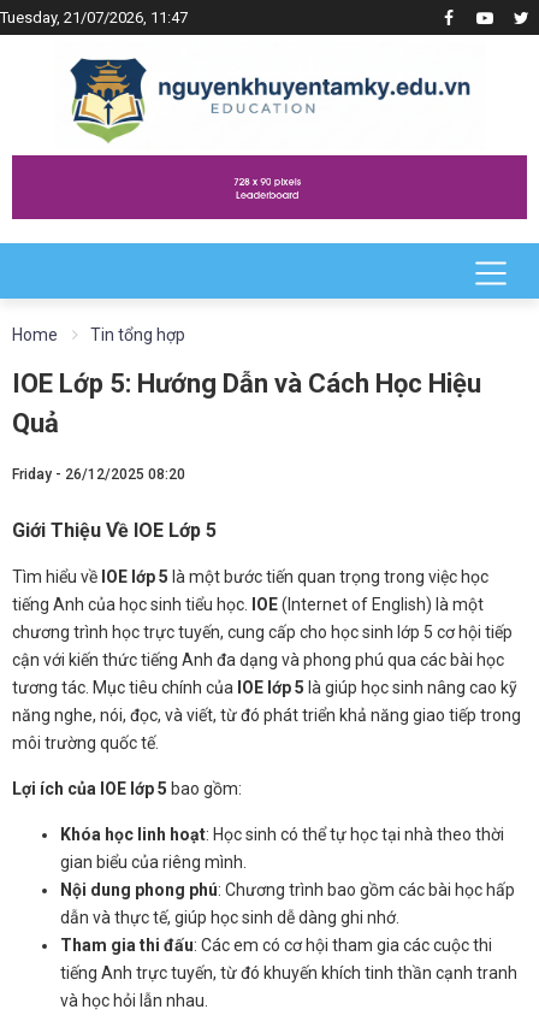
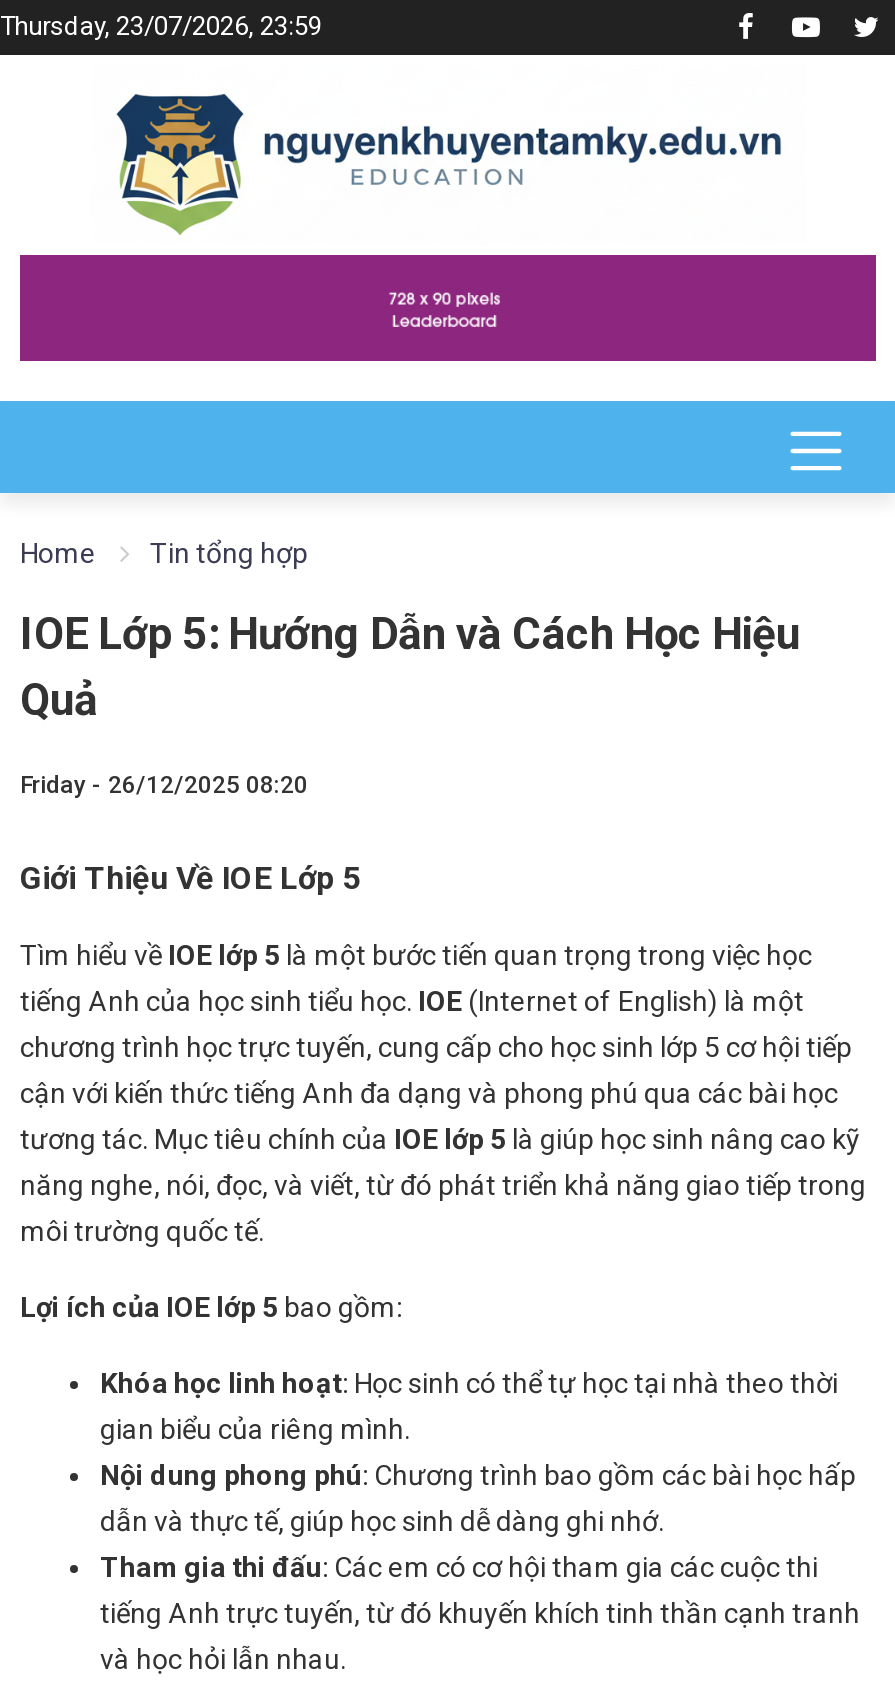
[0,8,188,26] Tuesday, 21/07/2026, 11:47 -> [0,11,322,41] Thursday, 23/07/2026, 23:59

